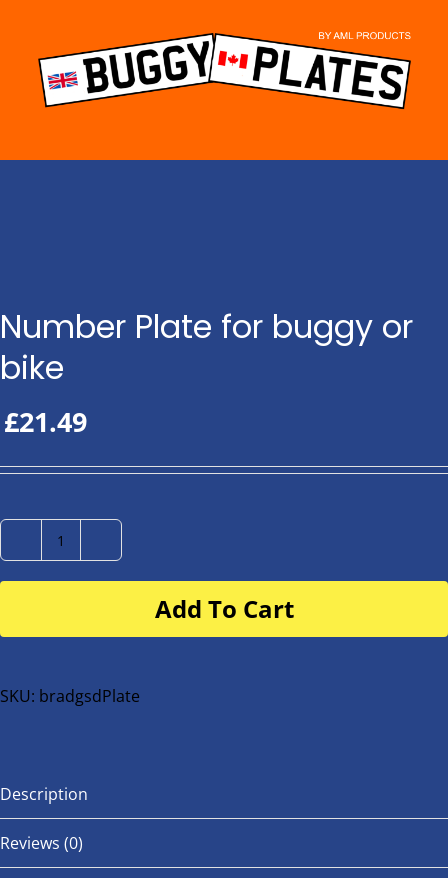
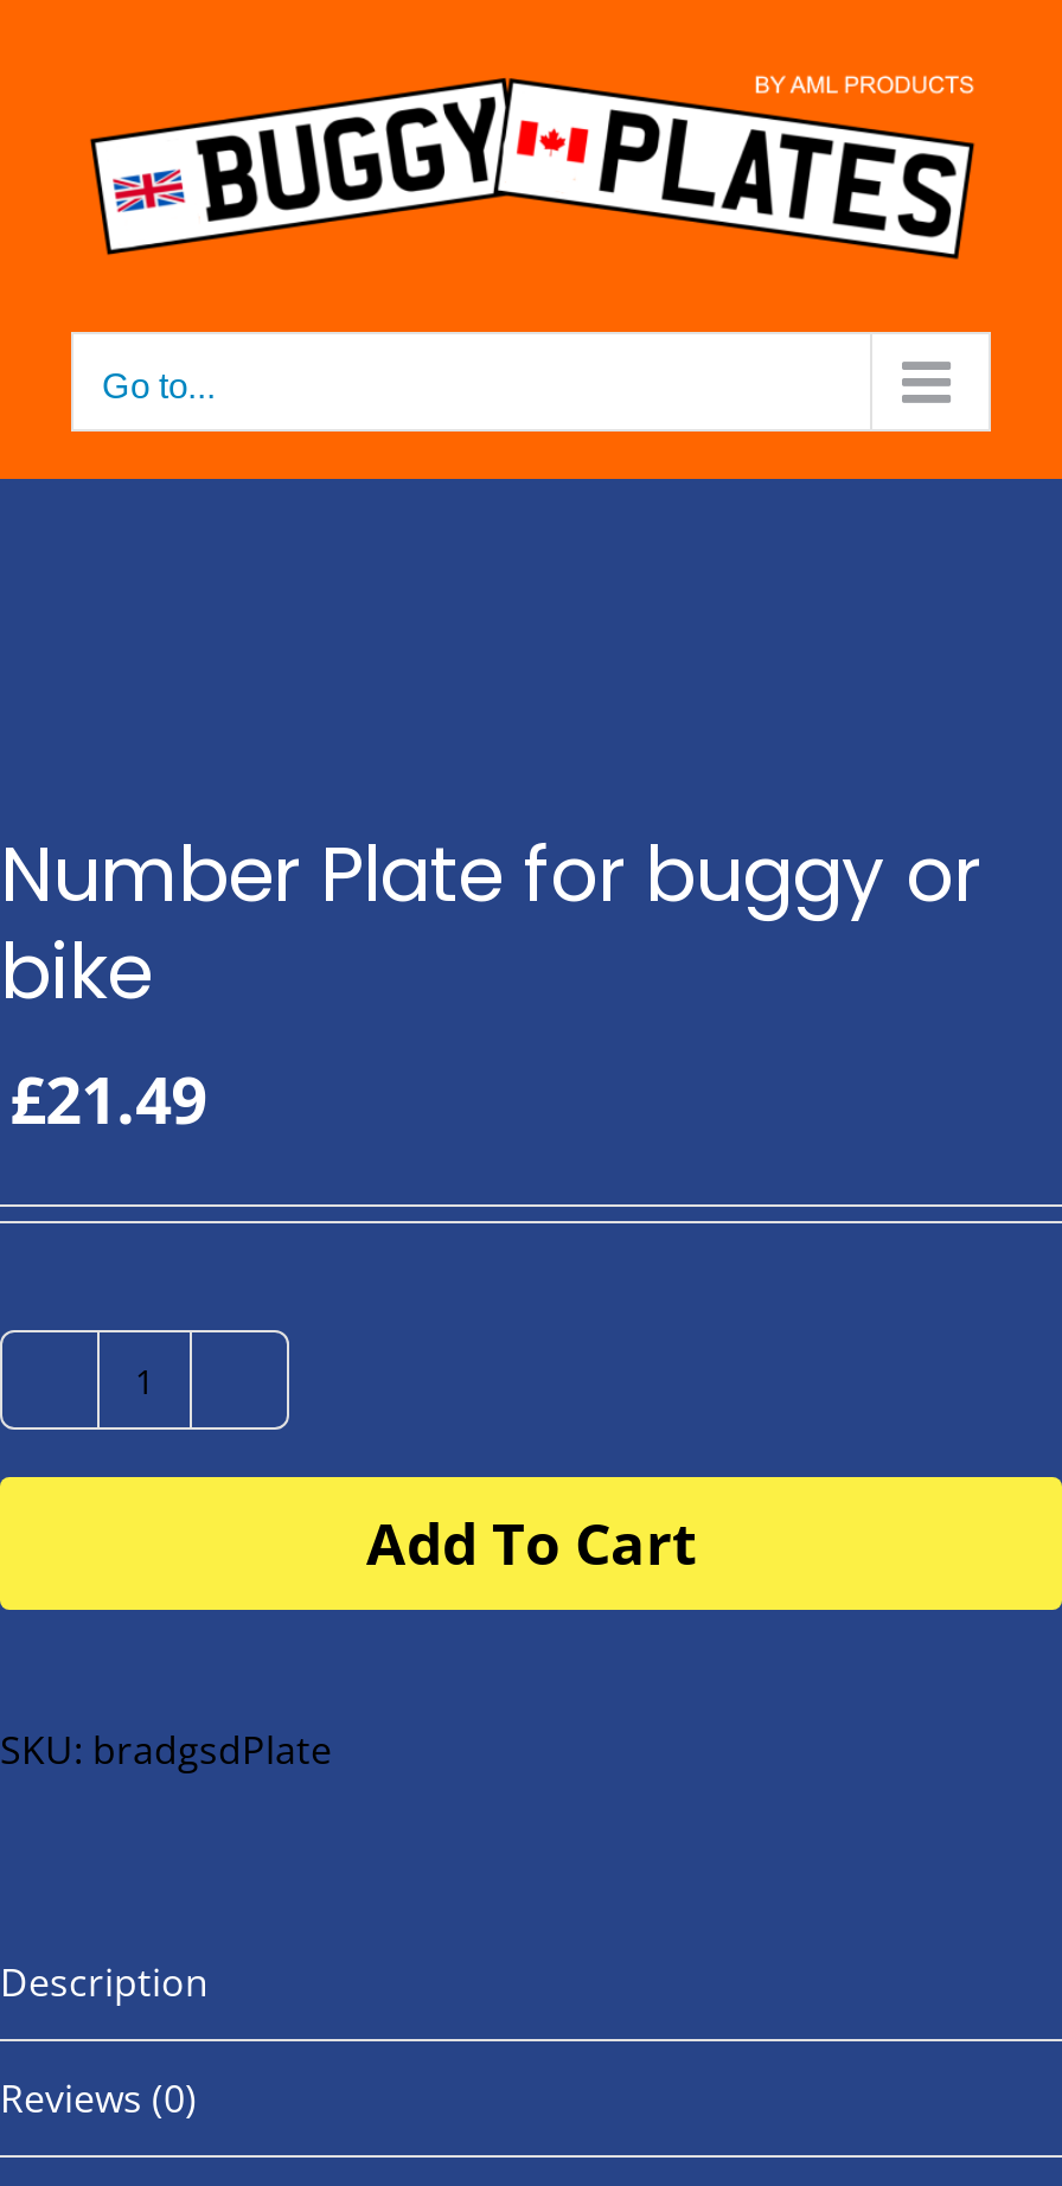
none -> [102,366,216,406] Go to...

